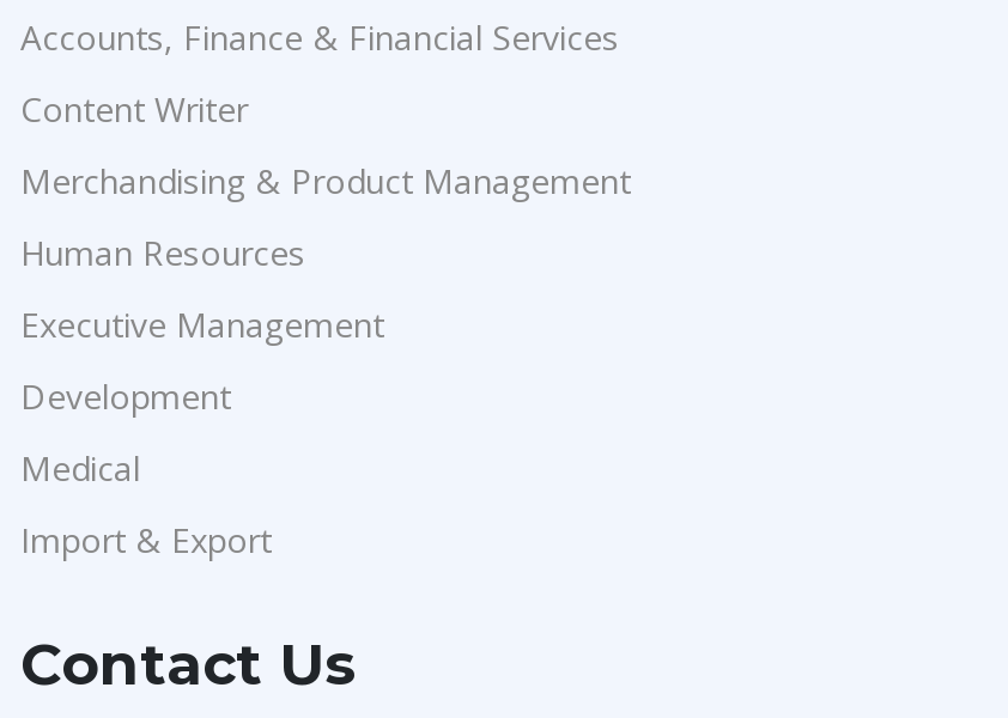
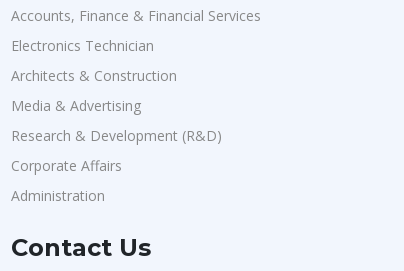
[20,86,631,562] Content Writer | Merchandising & Product Management | Human Resources | Executive Management | Development | Medical | Import & Export -> [11,36,222,205] Electronics Technician | Architects & Construction | Media & Advertising | Research & Development (R&D) | Corporate Affairs | Administration

